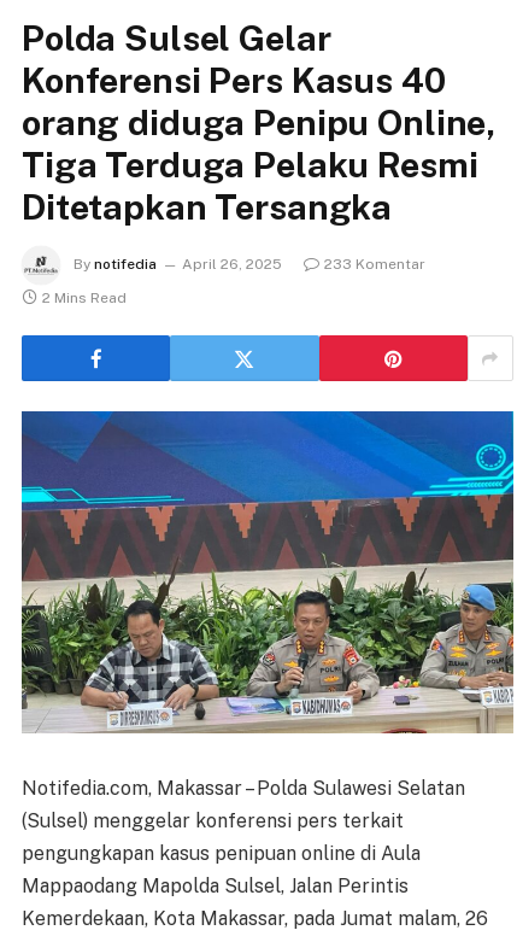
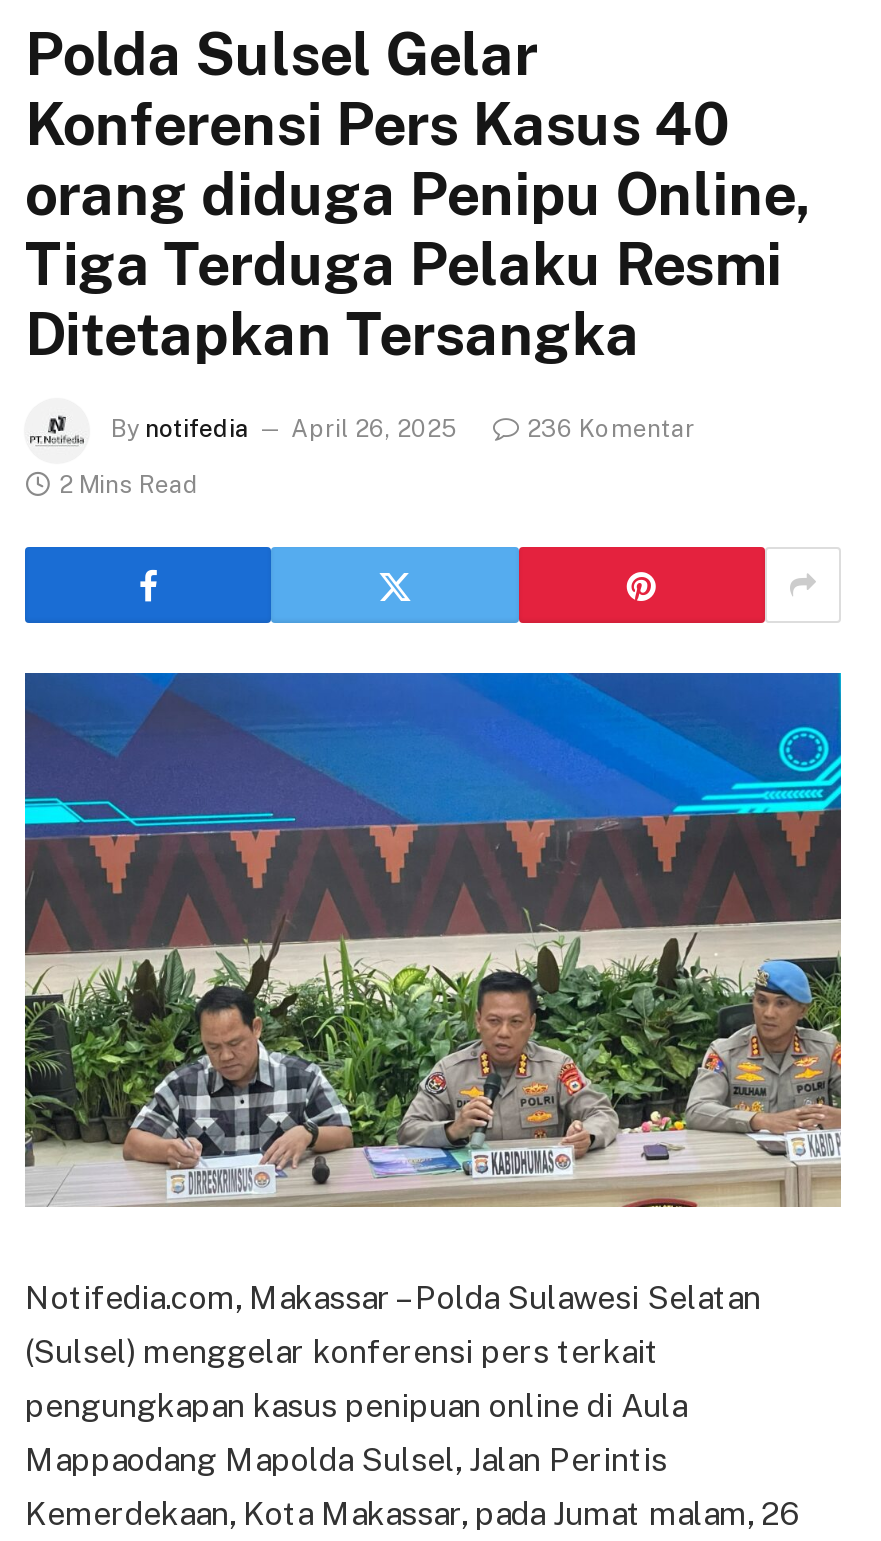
[324,256,425,273] 233 Komentar -> [527,415,695,443] 236 Komentar

